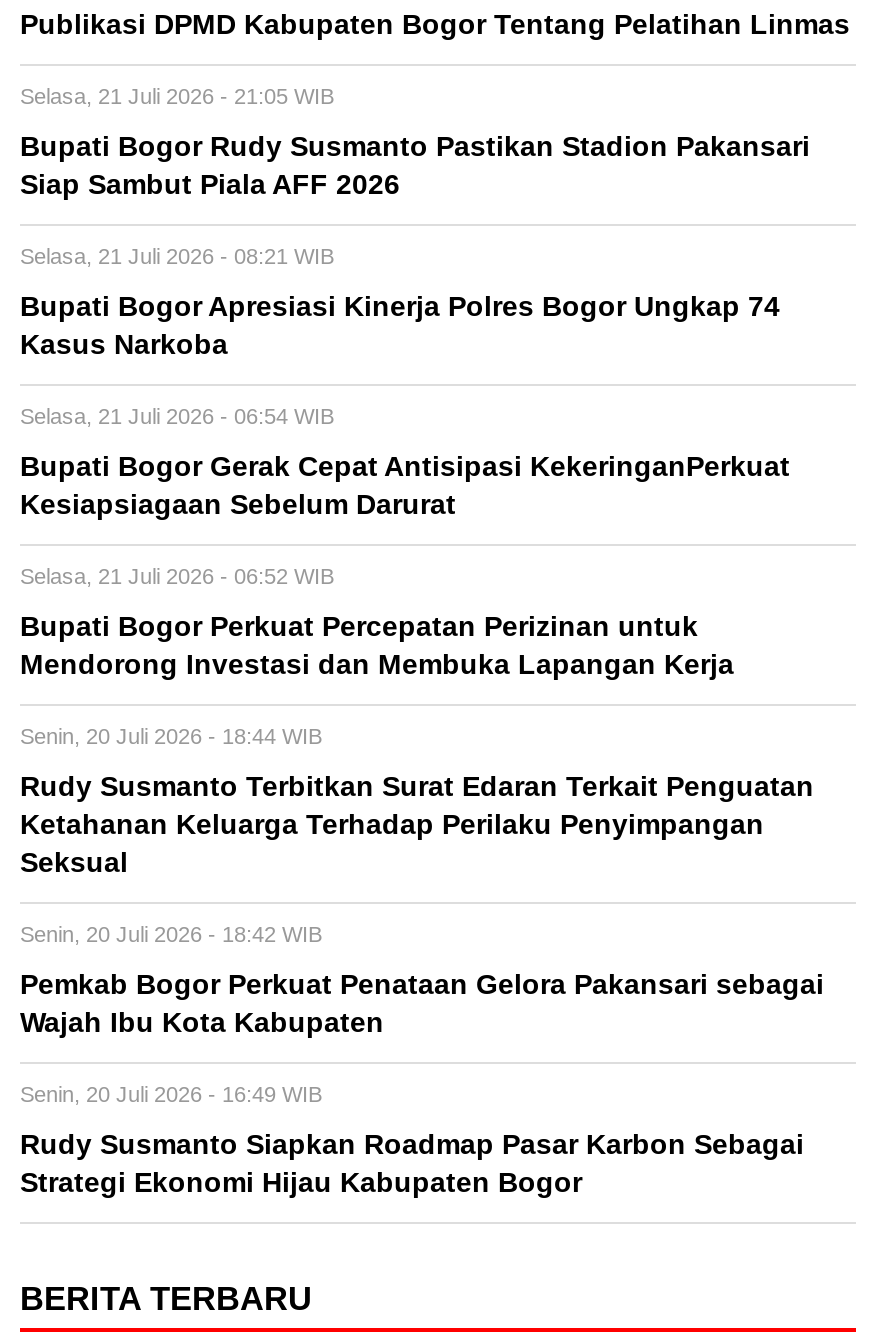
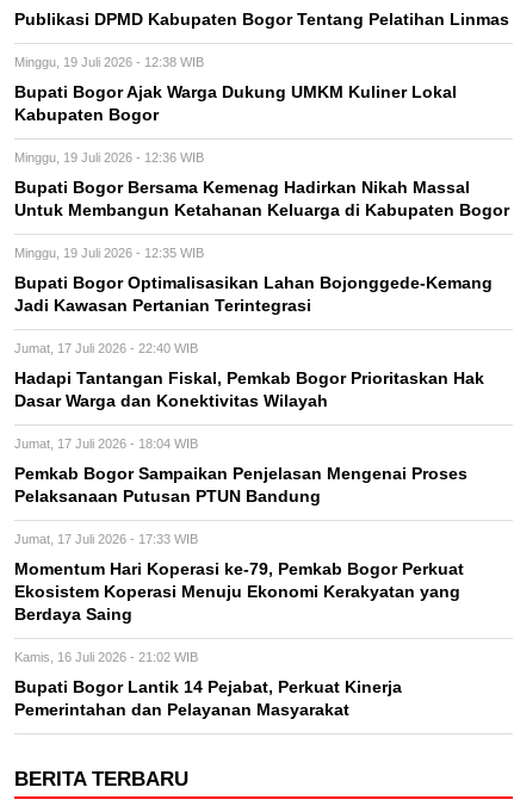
[20,84,334,108] Selasa, 21 Juli 2026 - 21:05 WIB -> [14,55,204,69] Minggu, 19 Juli 2026 - 12:38 WIB
[20,132,810,200] Bupati Bogor Rudy Susmanto Pastikan Stadion Pakansari | Siap Sambut Piala AFF 2026 -> [14,83,457,124] Bupati Bogor Ajak Warga Dukung UMKM Kuliner Lokal | Kabupaten Bogor
[20,244,334,268] Selasa, 21 Juli 2026 - 08:21 WIB -> [14,150,204,164] Minggu, 19 Juli 2026 - 12:36 WIB
[20,292,780,360] Bupati Bogor Apresiasi Kinerja Polres Bogor Ungkap 74 | Kasus Narkoba -> [14,179,509,219] Bupati Bogor Bersama Kemenag Hadirkan Nikah Massal | Untuk Membangun Ketahanan Keluarga di Kabupaten Bogor
[20,404,334,428] Selasa, 21 Juli 2026 - 06:54 WIB -> [14,245,204,260] Minggu, 19 Juli 2026 - 12:35 WIB
[20,452,790,520] Bupati Bogor Gerak Cepat Antisipasi KekeringanPerkuat | Kesiapsiagaan Sebelum Darurat -> [14,274,493,315] Bupati Bogor Optimalisasikan Lahan Bojonggede-Kemang | Jadi Kawasan Pertanian Terintegrasi
[20,564,334,588] Selasa, 21 Juli 2026 - 06:52 WIB -> [14,341,198,355] Jumat, 17 Juli 2026 - 22:40 WIB
[20,612,734,680] Bupati Bogor Perkuat Percepatan Perizinan untuk | Mendorong Investasi dan Membuka Lapangan Kerja -> [14,369,484,410] Hadapi Tantangan Fiskal, Pemkab Bogor Prioritaskan Hak | Dasar Warga dan Konektivitas Wilayah
[20,724,322,748] Senin, 20 Juli 2026 - 18:44 WIB -> [14,436,198,450] Jumat, 17 Juli 2026 - 18:04 WIB
[20,772,814,878] Rudy Susmanto Terbitkan Surat Edaran Terkait Penguatan | Ketahanan Keluarga Terhadap Perilaku Penyimpangan | Seksual -> [14,465,468,505] Pemkab Bogor Sampaikan Penjelasan Mengenai Proses | Pelaksanaan Putusan PTUN Bandung
[20,922,322,946] Senin, 20 Juli 2026 - 18:42 WIB -> [14,532,198,546] Jumat, 17 Juli 2026 - 17:33 WIB
[20,970,824,1038] Pemkab Bogor Perkuat Penataan Gelora Pakansari sebagai | Wajah Ibu Kota Kabupaten -> [14,560,464,623] Momentum Hari Koperasi ke-79, Pemkab Bogor Perkuat | Ekosistem Koperasi Menuju Ekonomi Kerakyatan yang | Berdaya Saing
[20,1082,322,1106] Senin, 20 Juli 2026 - 16:49 WIB -> [14,650,198,664] Kamis, 16 Juli 2026 - 21:02 WIB
[20,1130,804,1198] Rudy Susmanto Siapkan Roadmap Pasar Karbon Sebagai | Strategi Ekonomi Hijau Kabupaten Bogor -> [14,678,402,719] Bupati Bogor Lantik 14 Pejabat, Perkuat Kinerja | Pemerintahan dan Pelayanan Masyarakat

